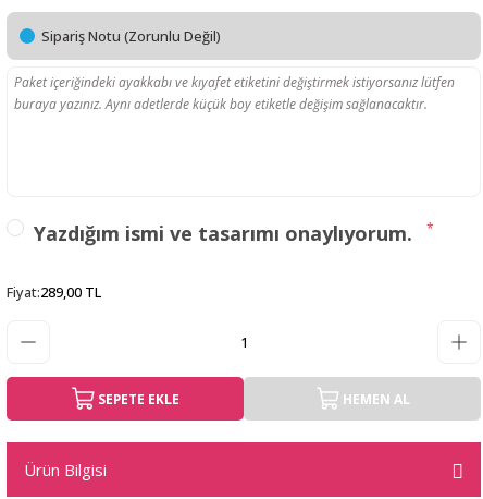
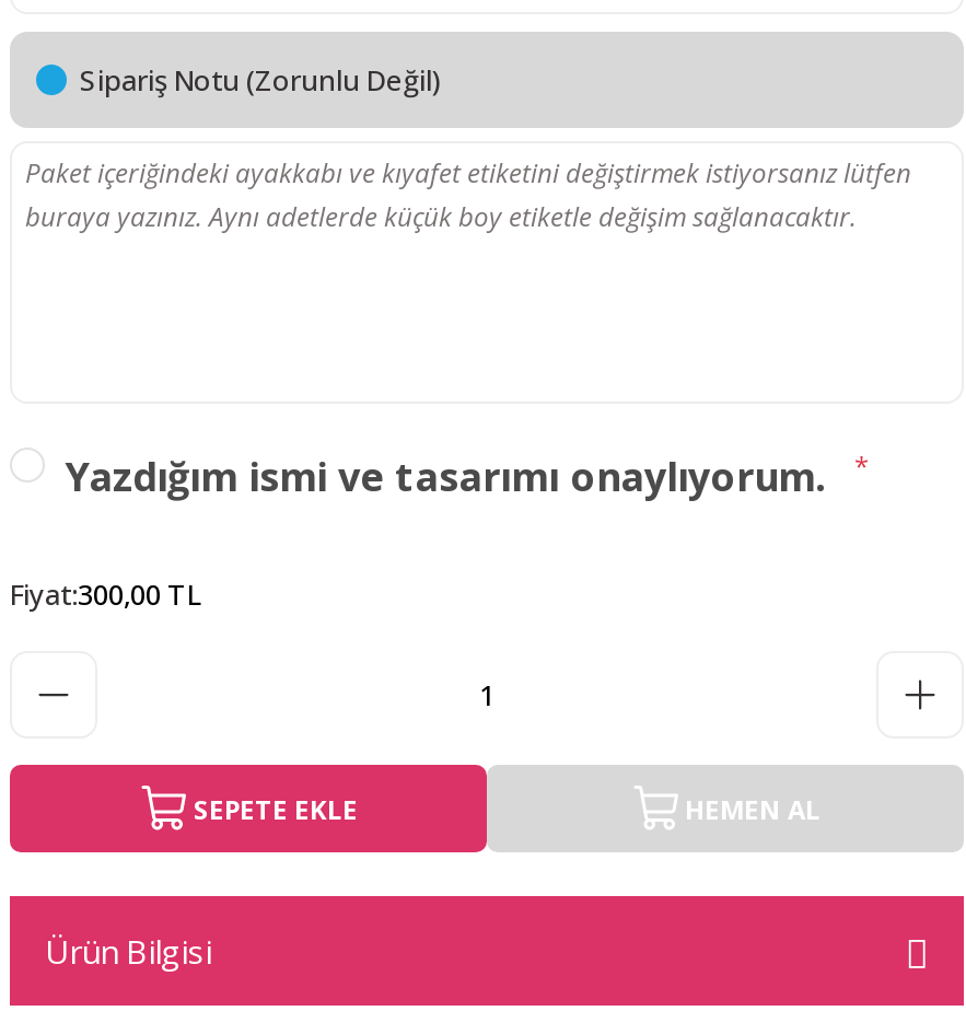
[7,283,101,302] Fiyat:289,00 TL -> [10,574,200,613] Fiyat:300,00 TL

